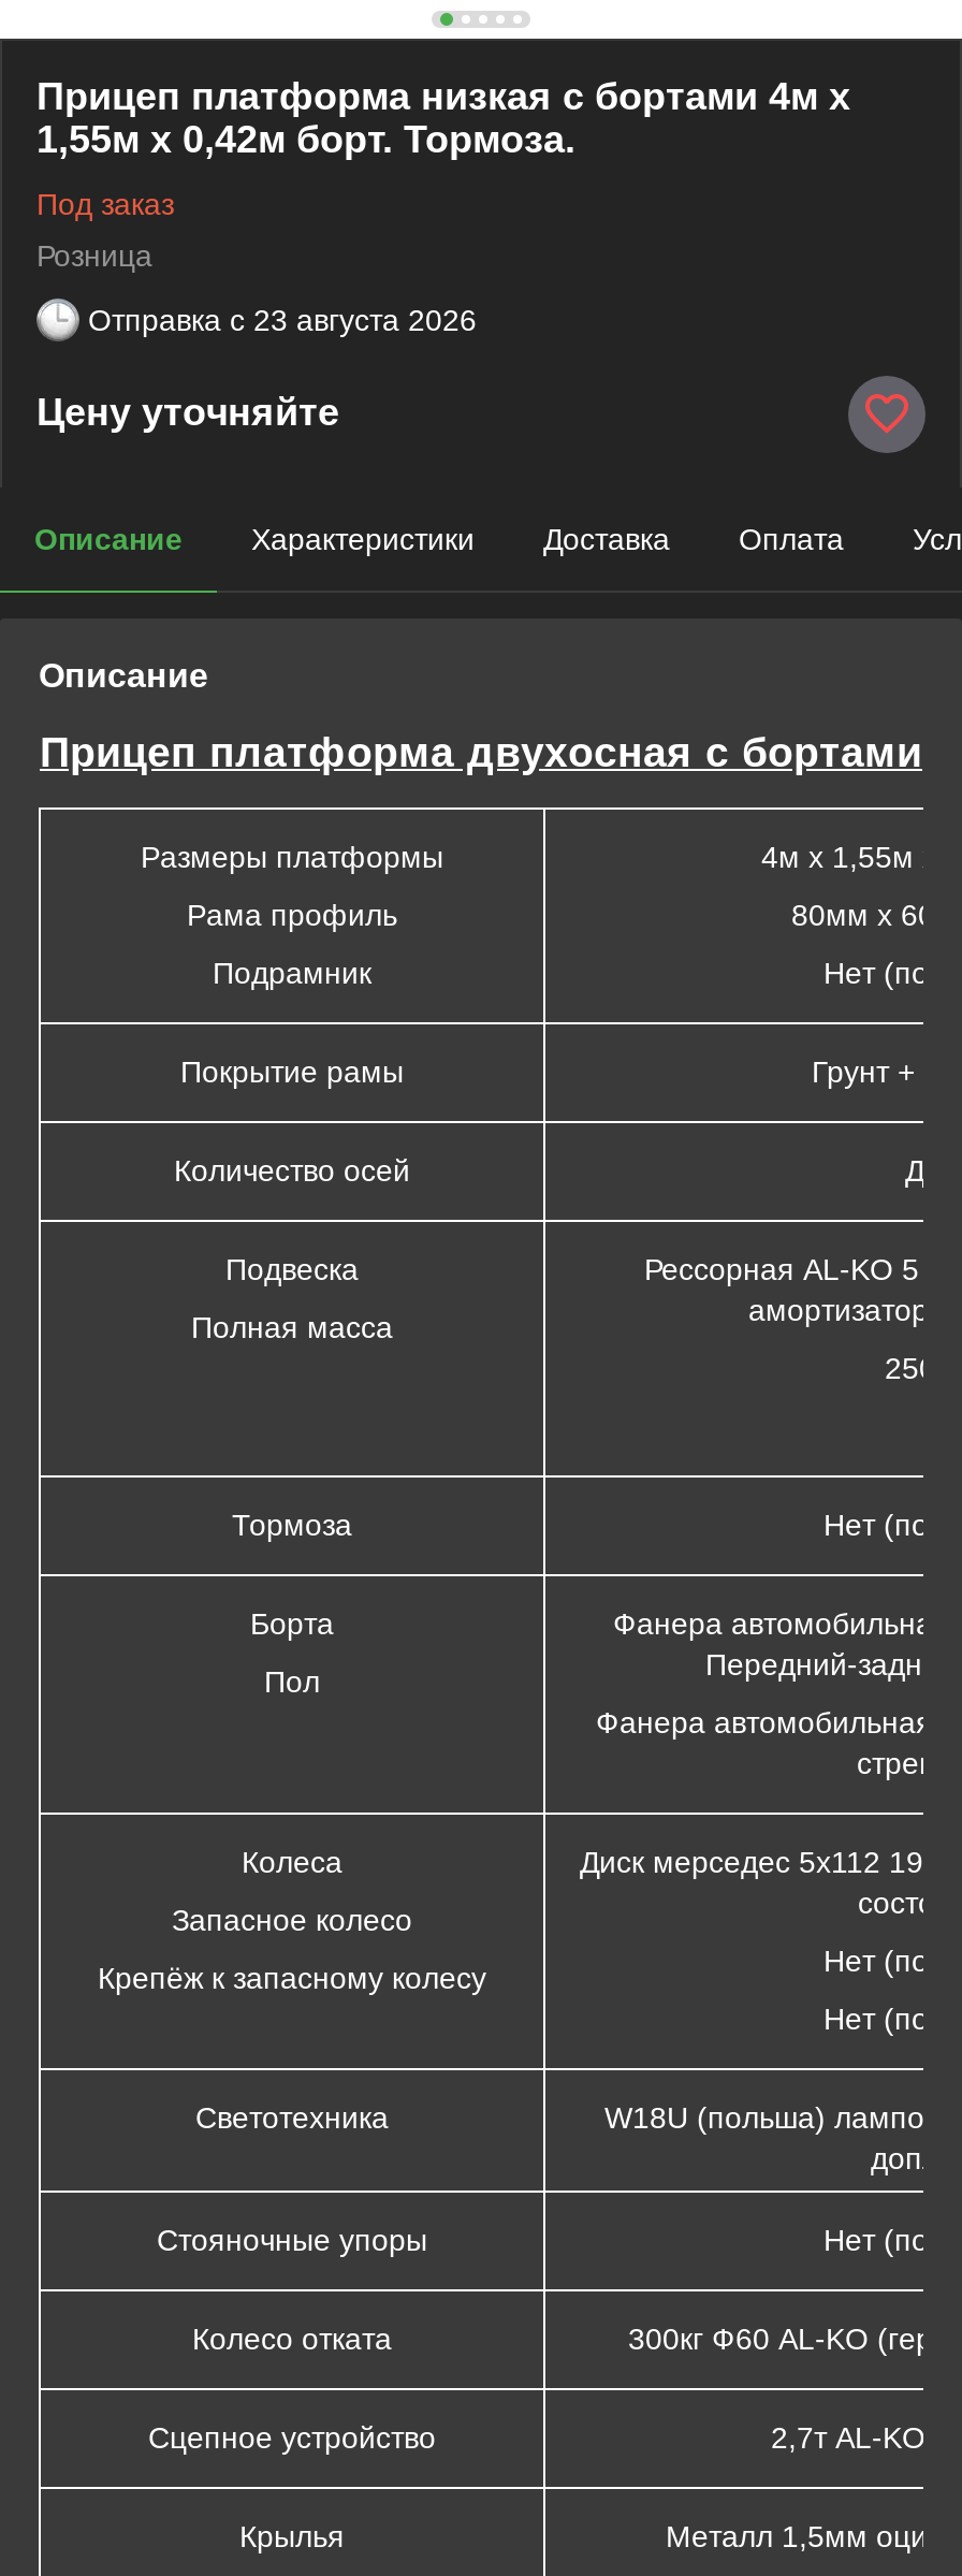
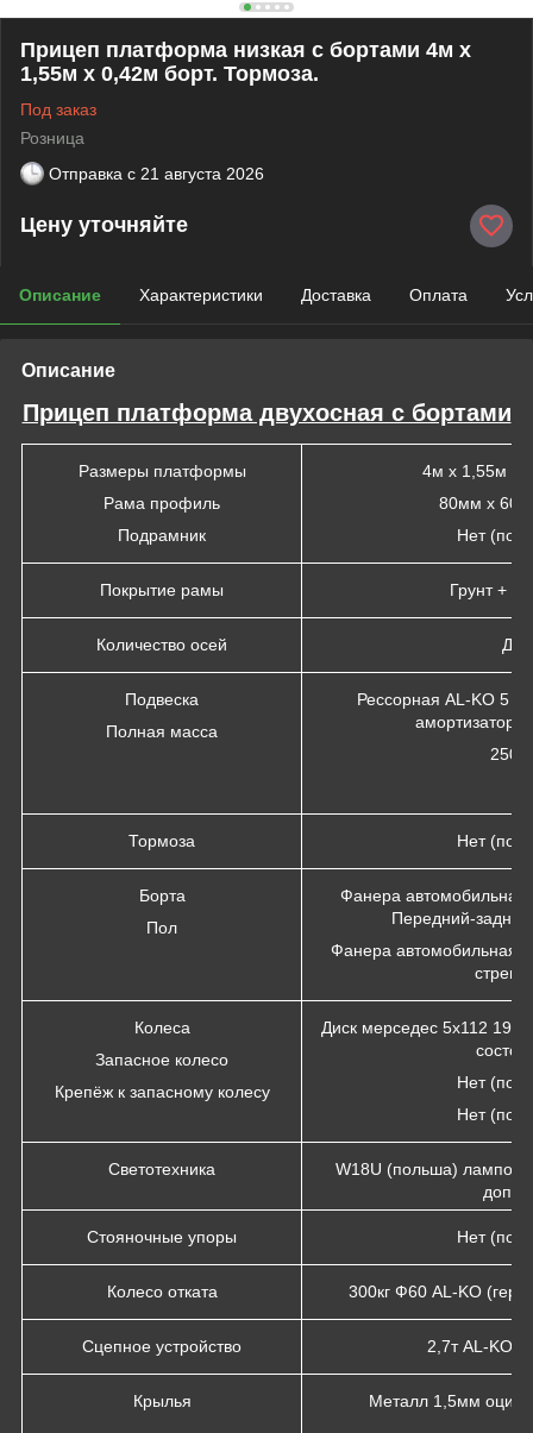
[88,302,477,337] Отправка с 23 августа 2026 -> [49,164,264,183] Отправка с 21 августа 2026

